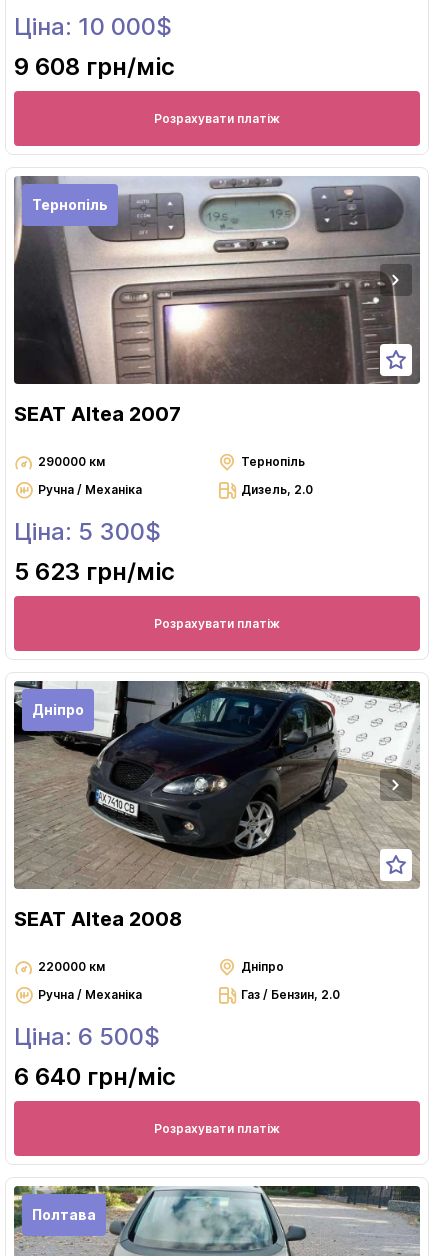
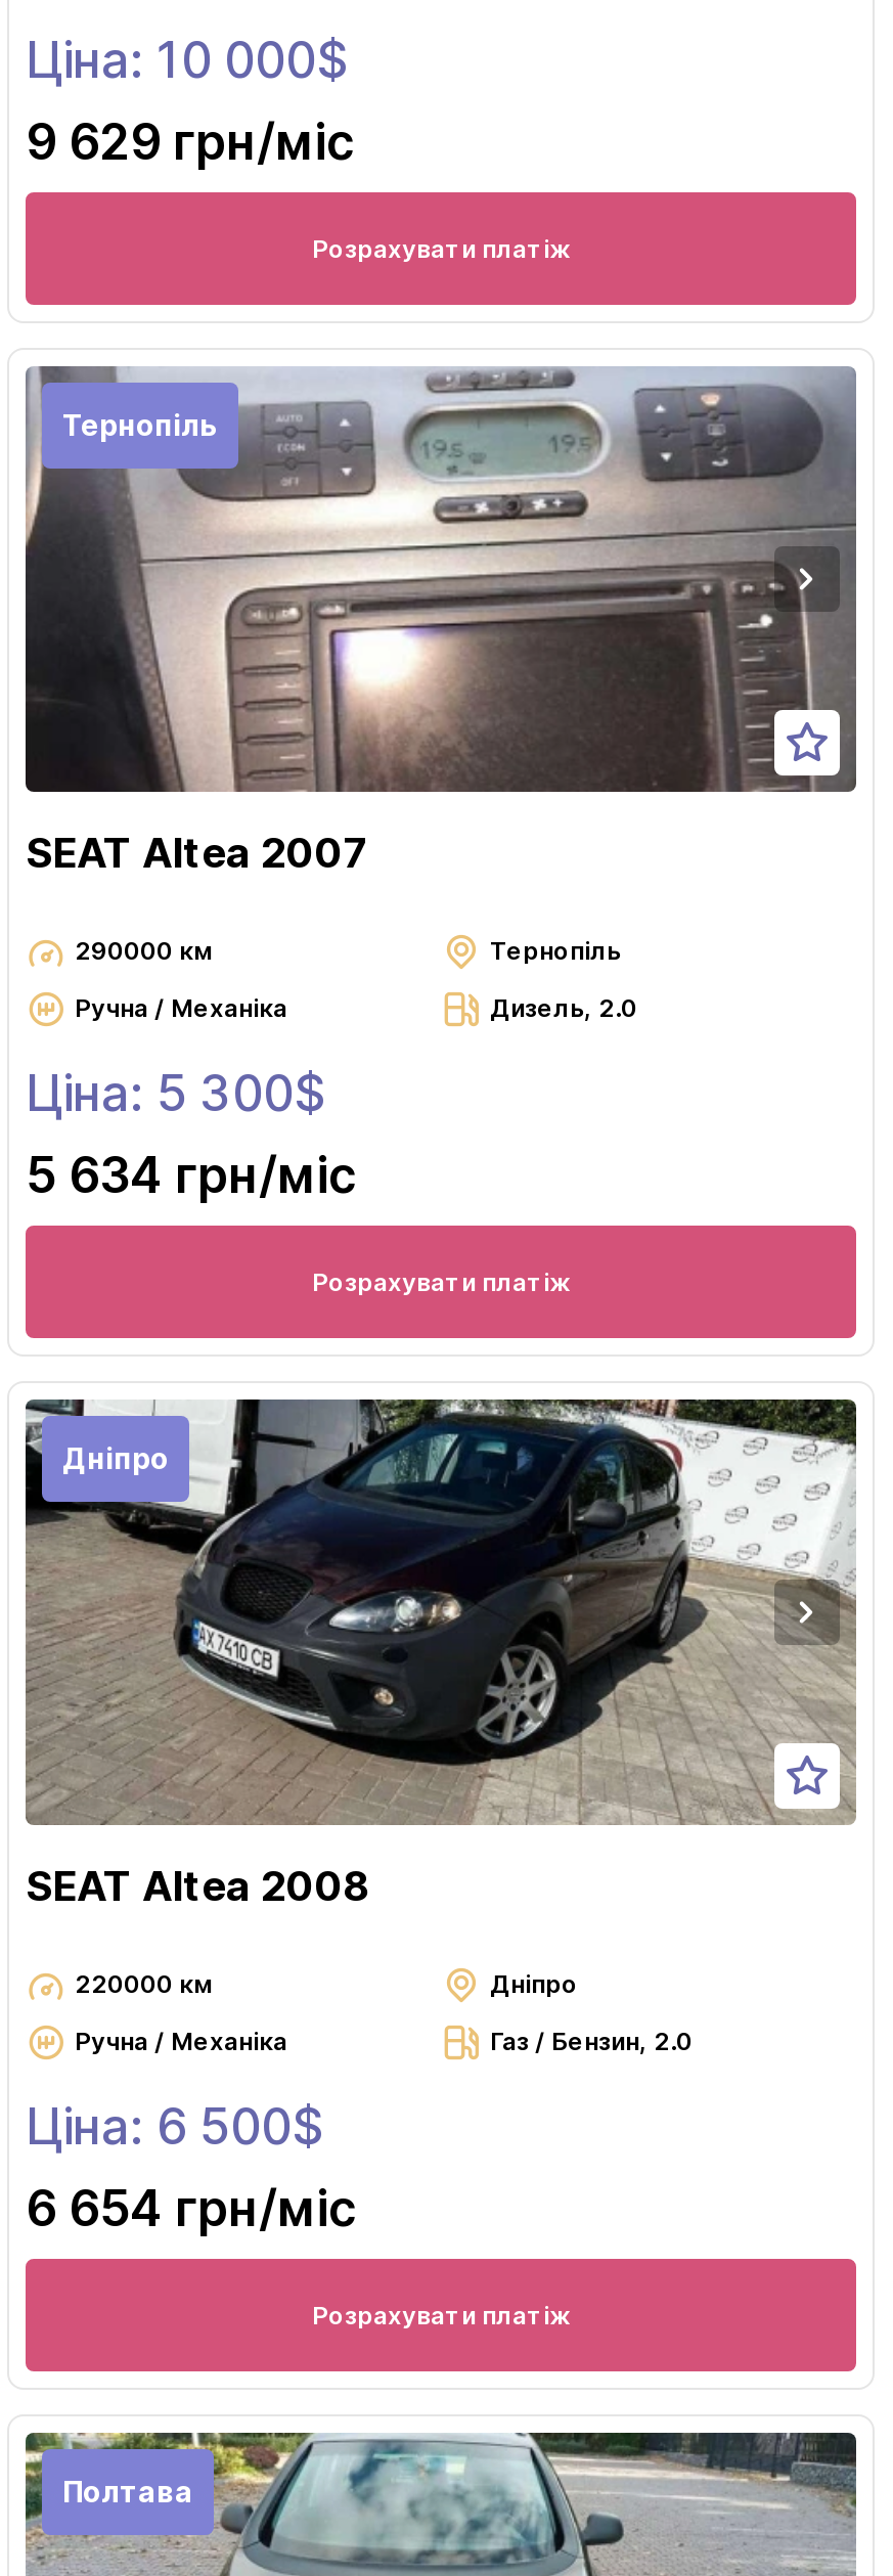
[14,52,175,81] 9 608 грн/міс -> [26,113,355,172] 9 629 грн/міс
[14,557,175,586] 5 623 грн/міс -> [26,1146,357,1205] 5 634 грн/міс
[14,1062,176,1091] 6 640 грн/міс -> [26,2179,357,2239] 6 654 грн/міс

